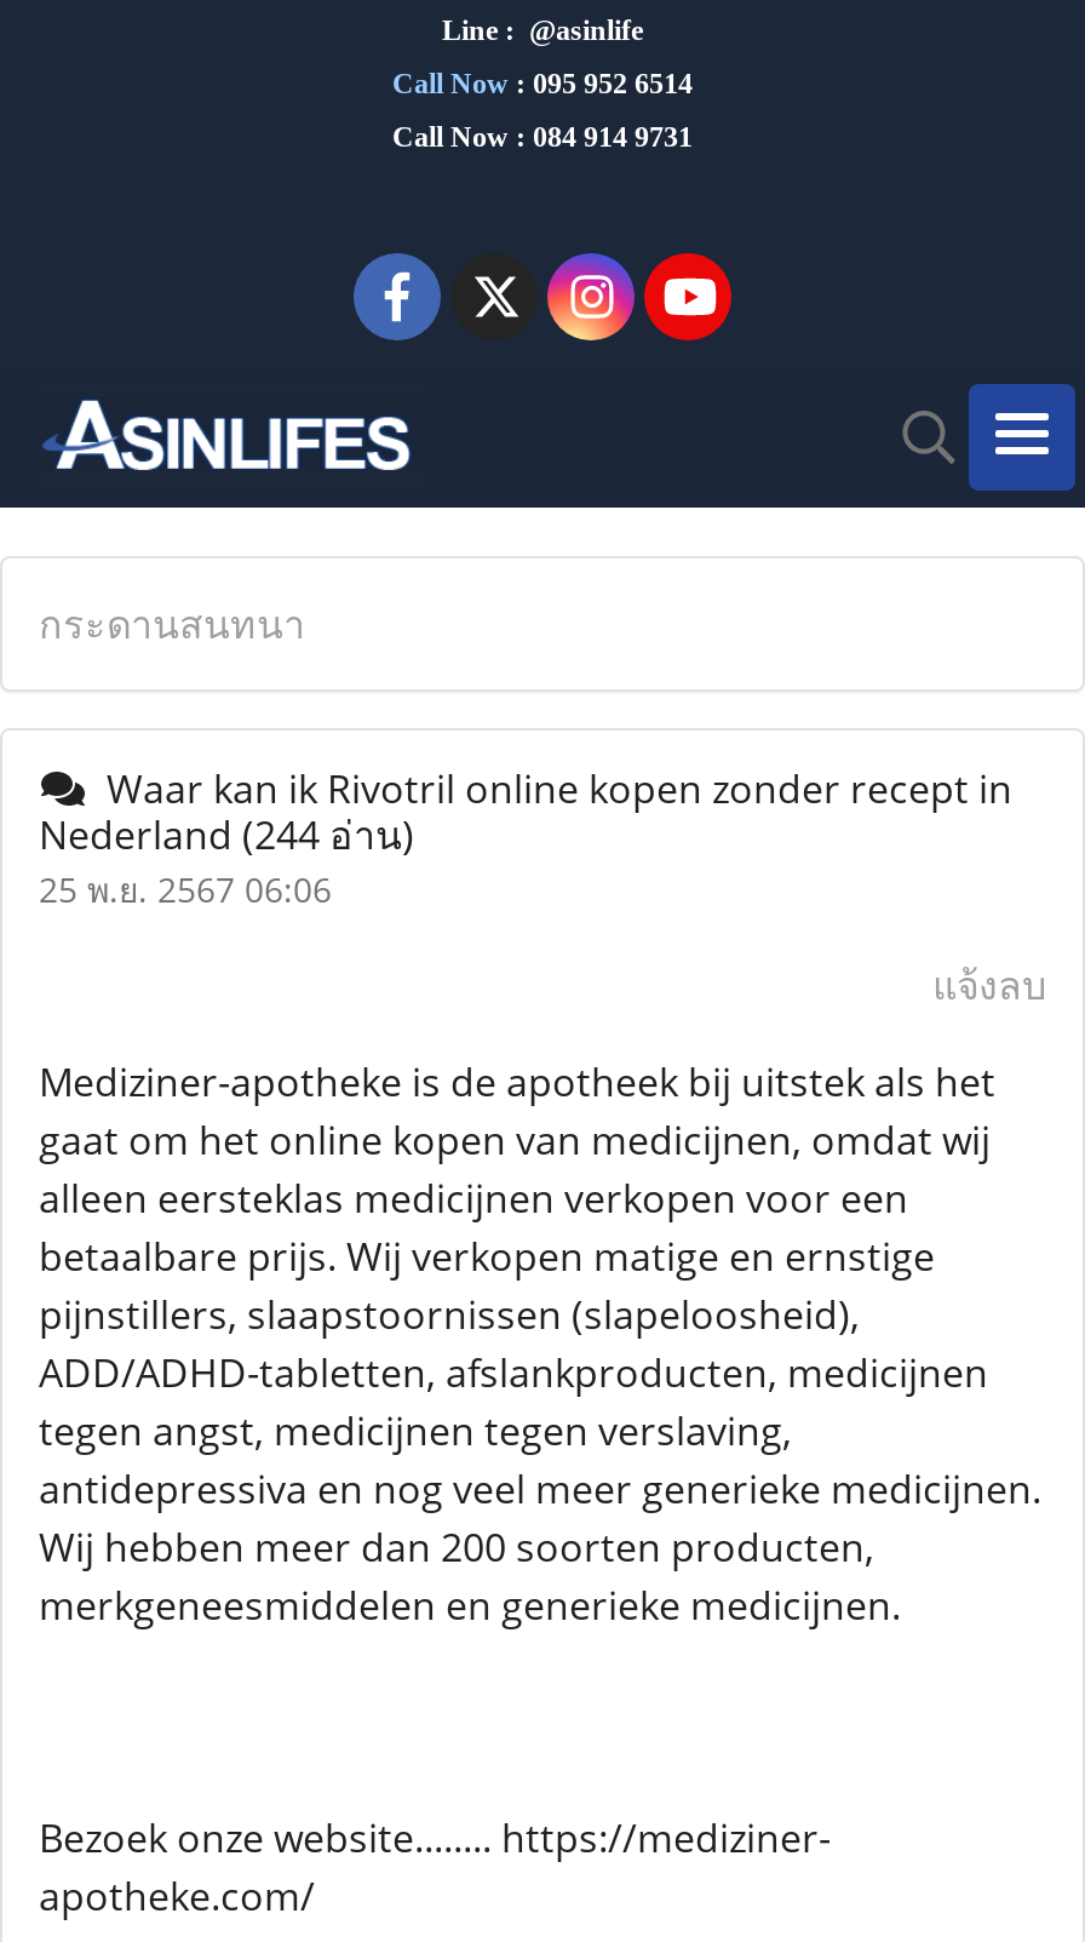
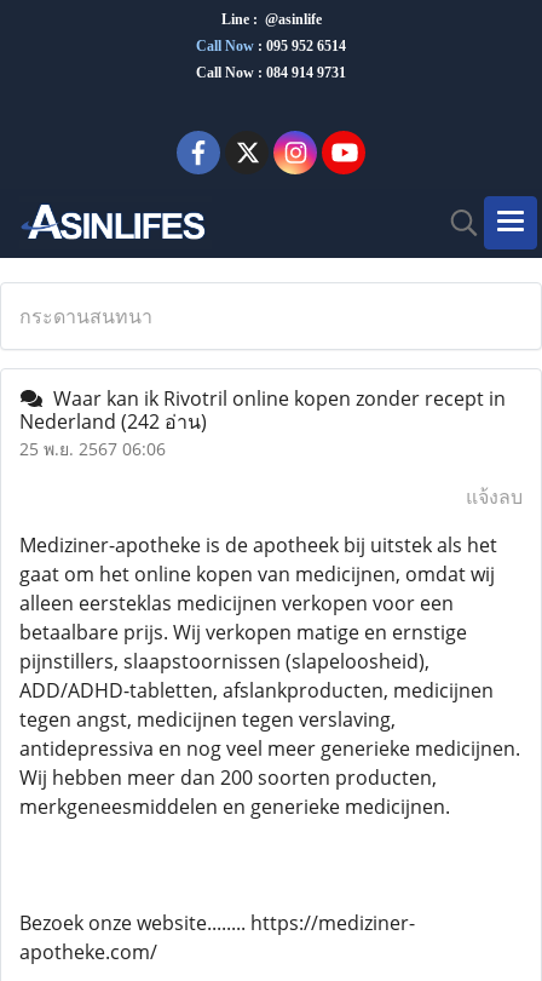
[39,808,414,861] Nederland (244 อ่าน) -> [19,408,207,435] Nederland (242 อ่าน)

